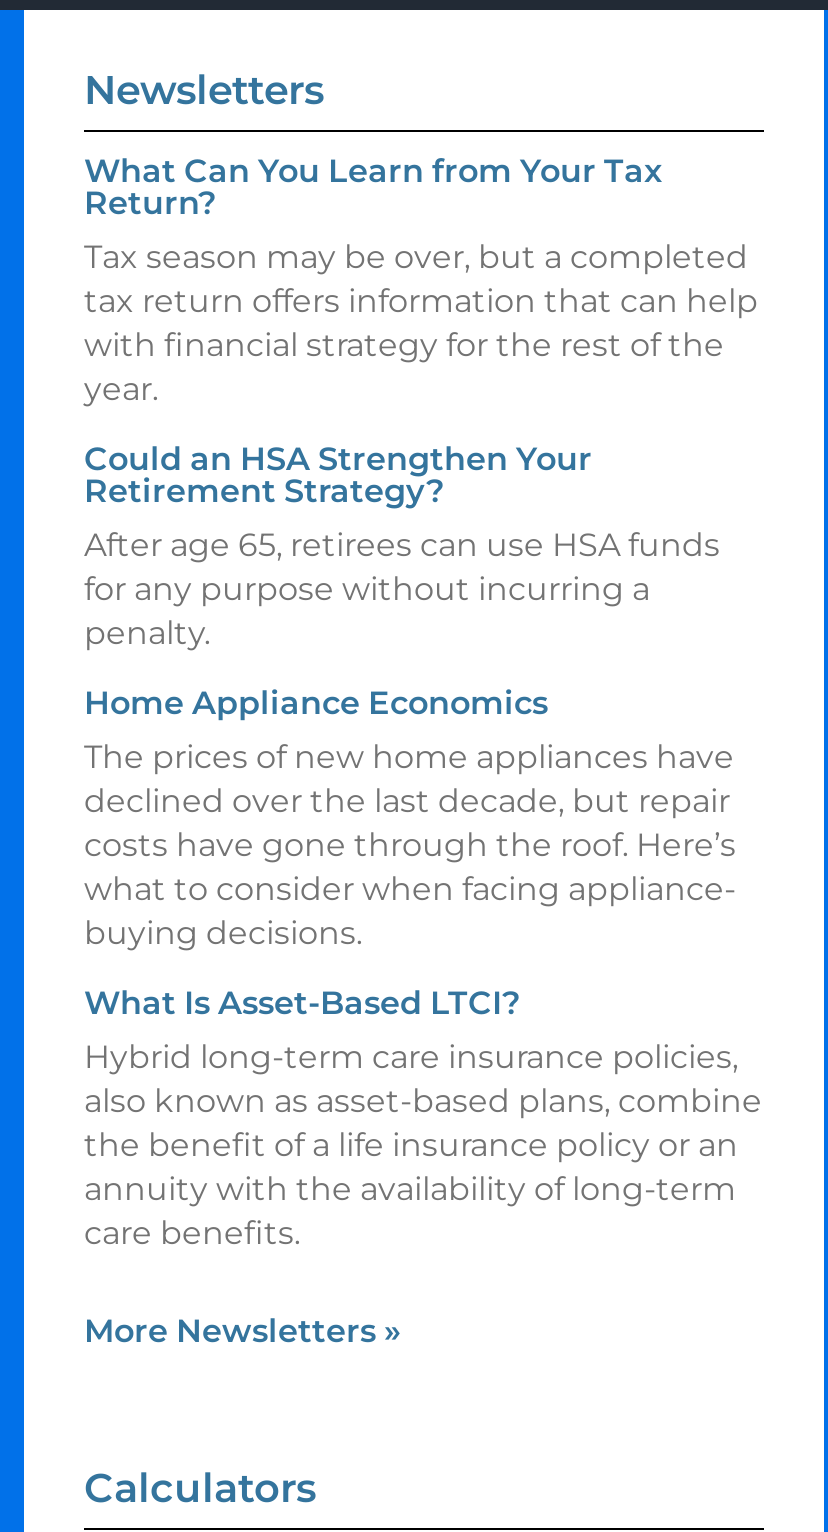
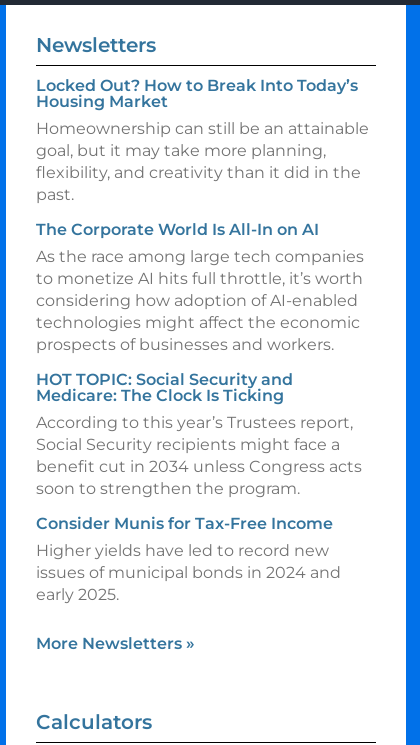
[84,152,758,408] What Can You Learn from Your Tax | Return? | Tax season may be over, but a completed | tax return offers information that can help | with financial strategy for the rest of the | year. -> [36,76,369,204] Locked Out? How to Break Into Today’s | Housing Market | Homeownership can still be an attainable | goal, but it may take more planning, | flexibility, and creativity than it did in the | past.
[84,440,720,652] Could an HSA Strengthen Your | Retirement Strategy? | After age 65, retirees can use HSA funds | for any purpose without incurring a | penalty. -> [36,220,364,354] The Corporate World Is All-In on AI | As the race among large tech companies | to monetize AI hits full throttle, it’s worth | considering how adoption of AI-enabled | technologies might affect the economic | prospects of businesses and workers.
[84,684,736,952] Home Appliance Economics | The prices of new home appliances have | declined over the last decade, but repair | costs have gone through the roof. Here’s | what to consider when facing appliance- | buying decisions. -> [36,370,362,498] HOT TOPIC: Social Security and | Medicare: The Clock Is Ticking | According to this year’s Trustees report, | Social Security recipients might face a | benefit cut in 2034 unless Congress acts | soon to strengthen the program.
[84,984,762,1252] What Is Asset-Based LTCI? | Hybrid long-term care insurance policies, | also known as asset-based plans, combine | the benefit of a life insurance policy or an | annuity with the availability of long-term | care benefits. -> [36,514,341,604] Consider Munis for Tax-Free Income | Higher yields have led to record new | issues of municipal bonds in 2024 and | early 2025.

